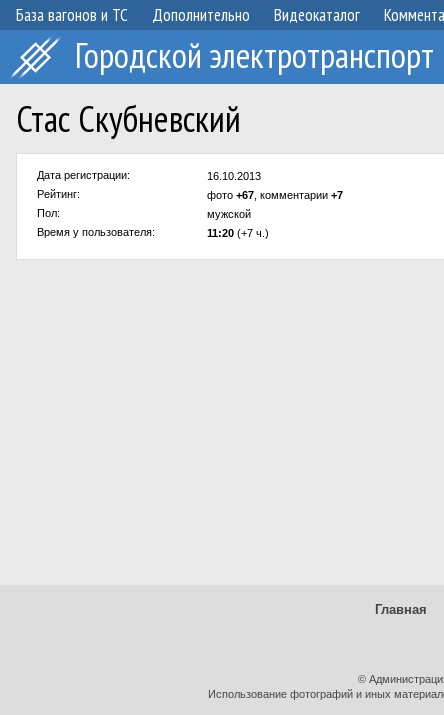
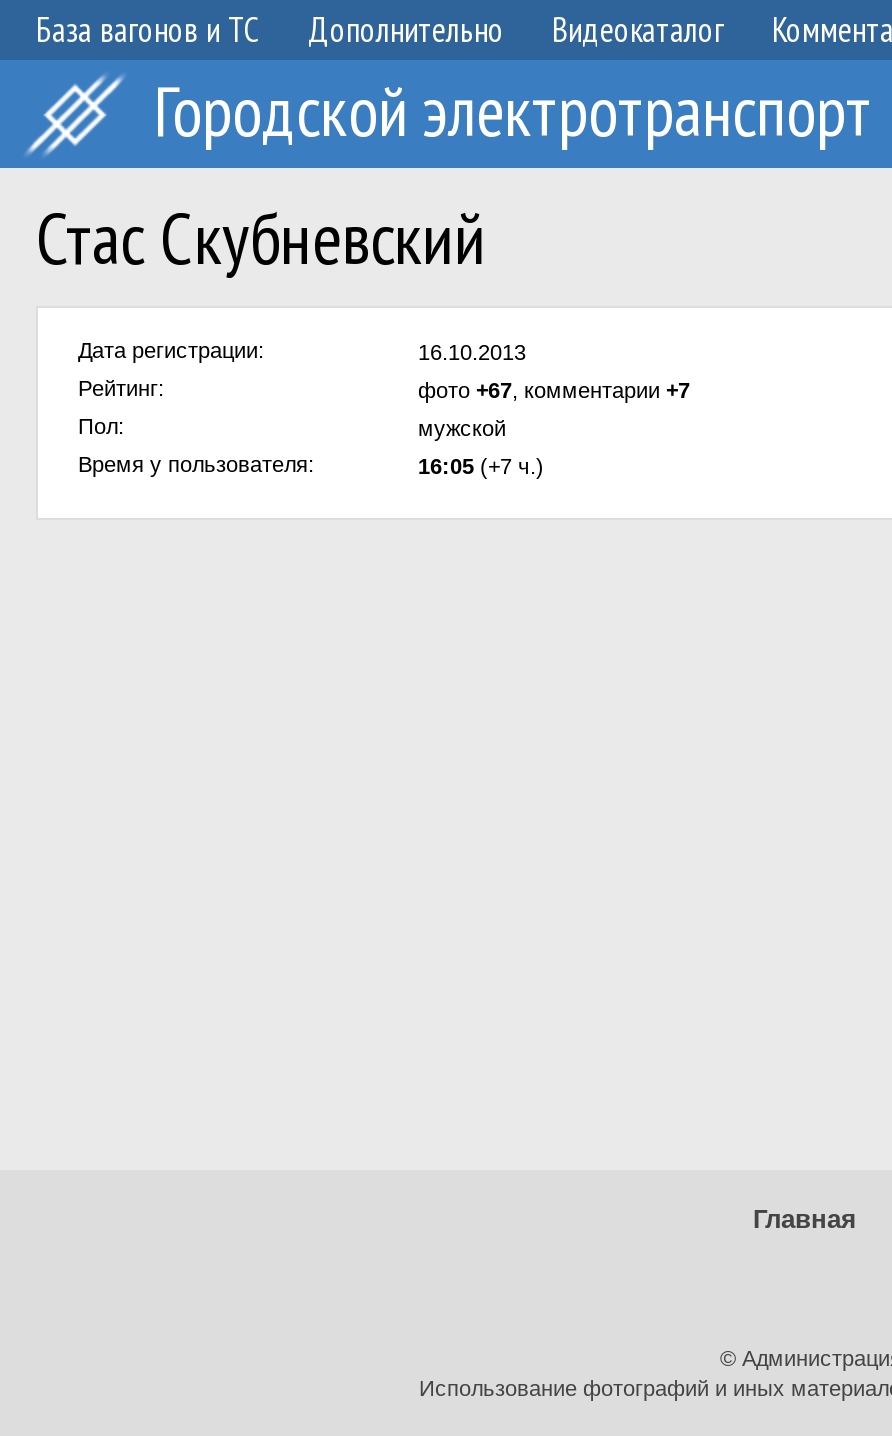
[207,227,269,239] 11:20 (+7 ч.) -> [418,454,544,478] 16:05 (+7 ч.)

